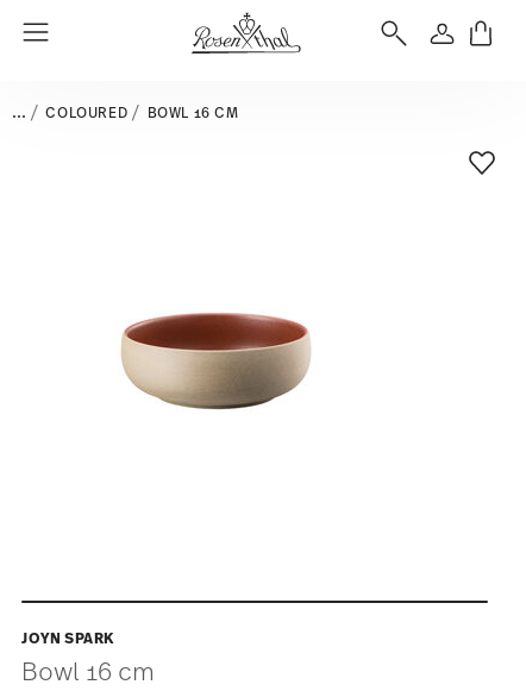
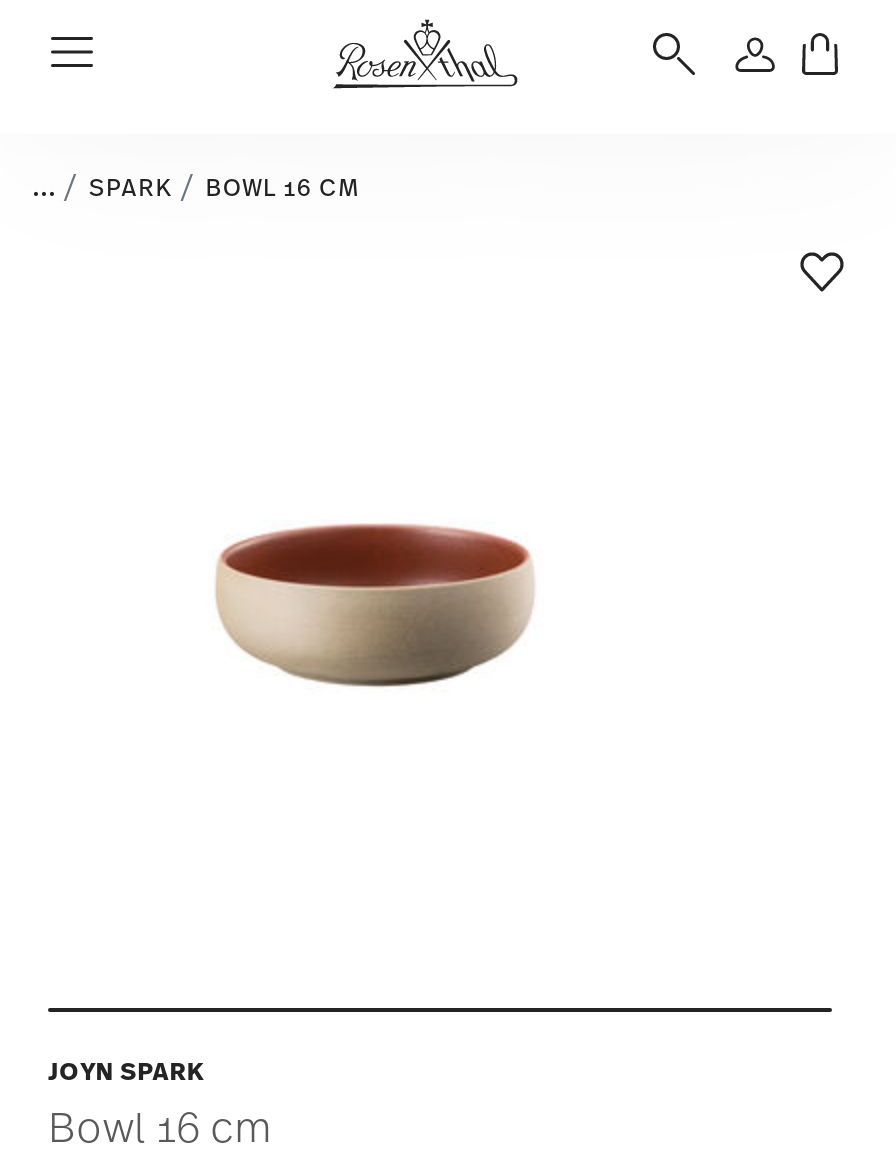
[46,103,128,123] COLOURED -> [89,172,173,204] SPARK

